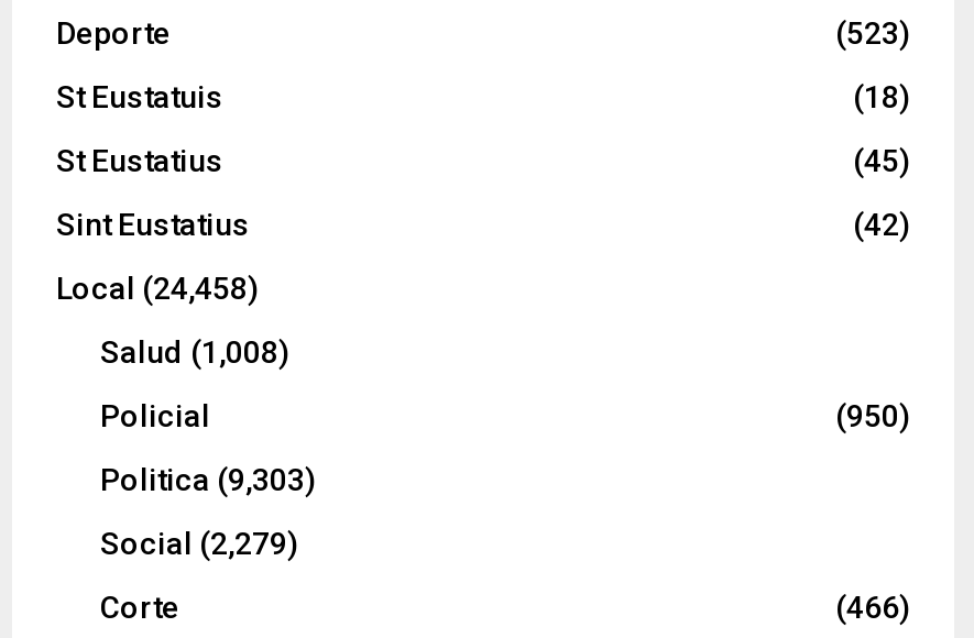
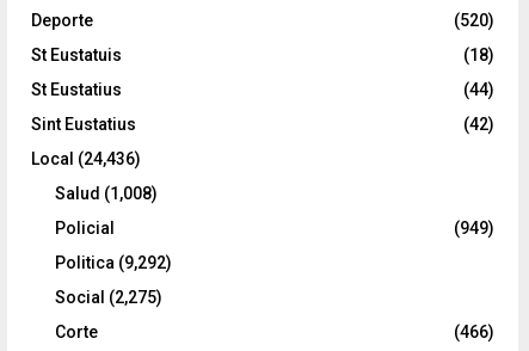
[835,15,910,50] (523) -> [454,10,494,29] (520)
[853,142,910,177] (45) -> [463,80,494,99] (44)
[56,270,259,305] Local (24,458) -> [31,149,141,168] Local (24,436)
[835,397,910,433] (950) -> [454,218,494,237] (949)
[100,461,316,496] Politica (9,303) -> [55,253,172,272] Politica (9,292)
[100,525,298,560] Social (2,279) -> [55,287,162,306] Social (2,275)

